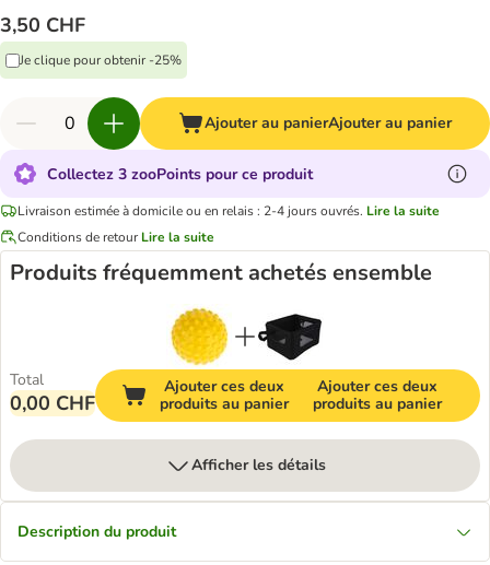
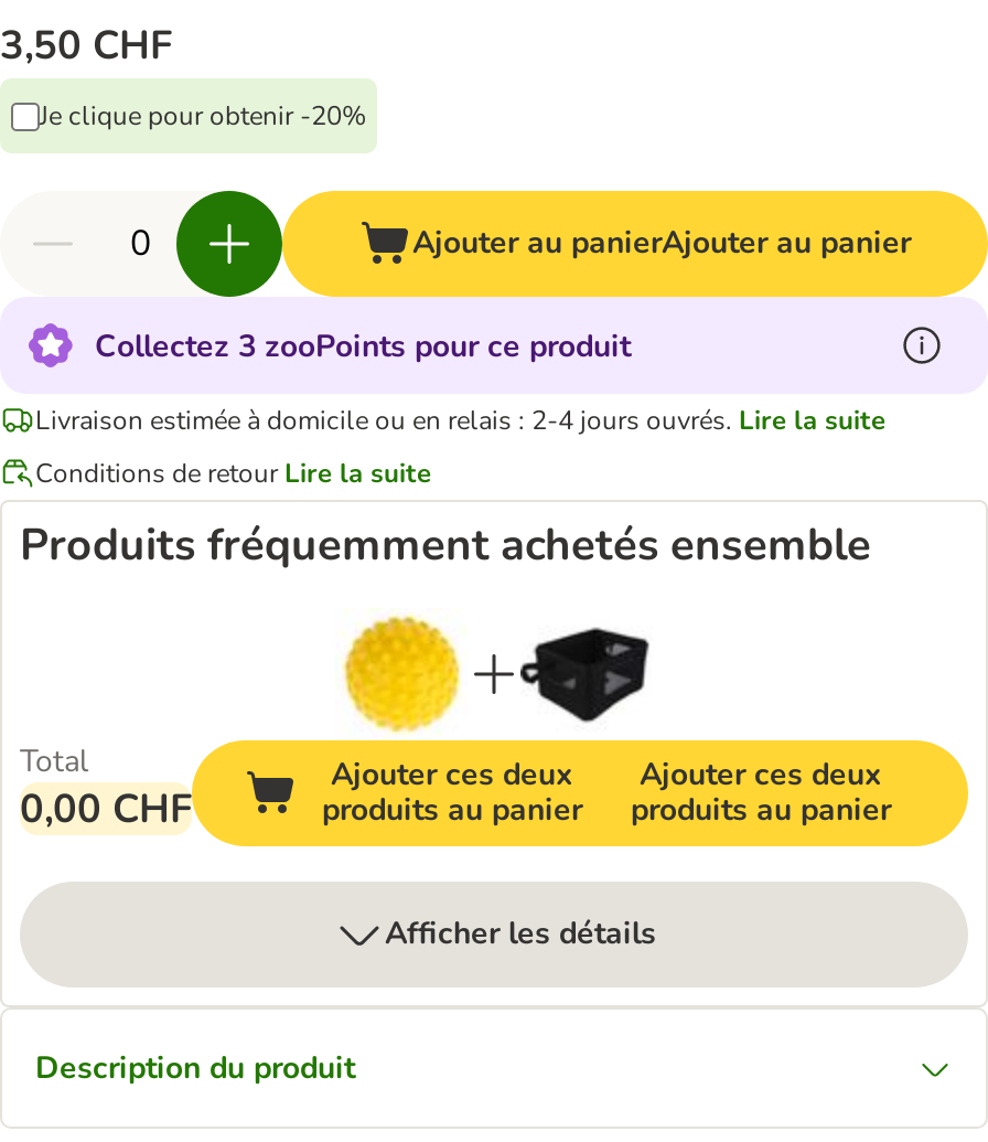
[20,51,182,68] Je clique pour obtenir -25% -> [40,97,366,132] Je clique pour obtenir -20%

